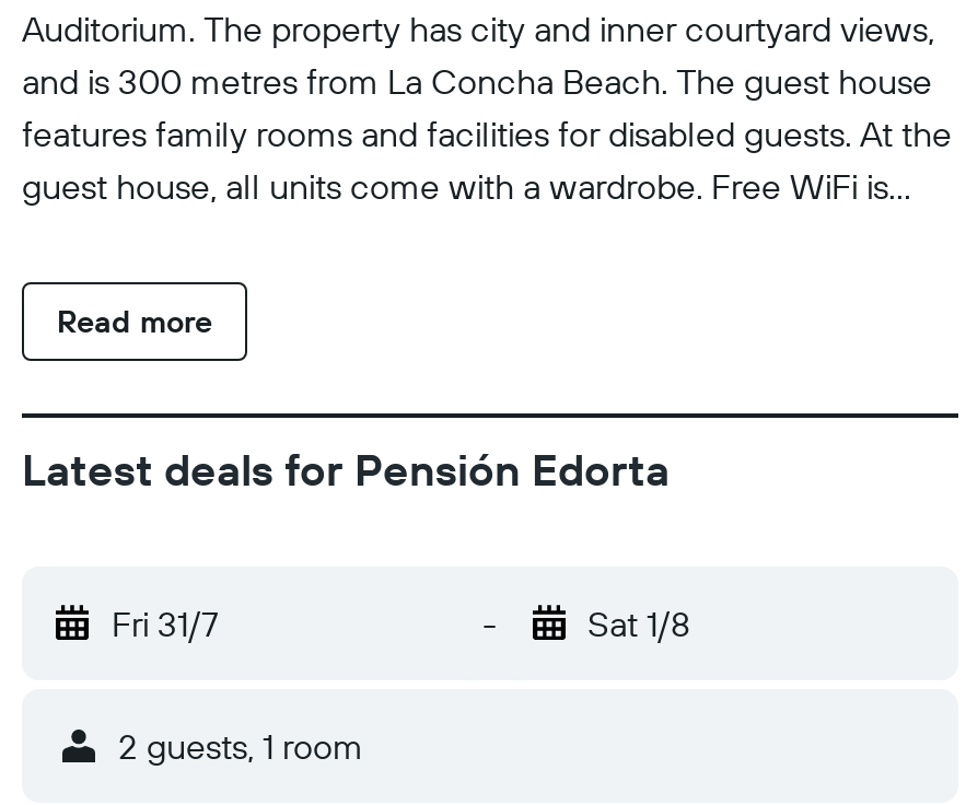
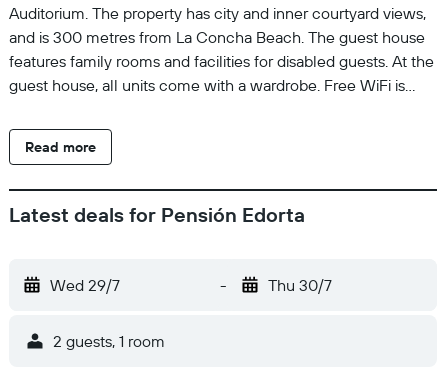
[112,602,219,645] Fri 31/7 -> [50,275,120,295] Wed 29/7
[587,602,690,645] Sat 1/8 -> [267,275,331,295] Thu 30/7

